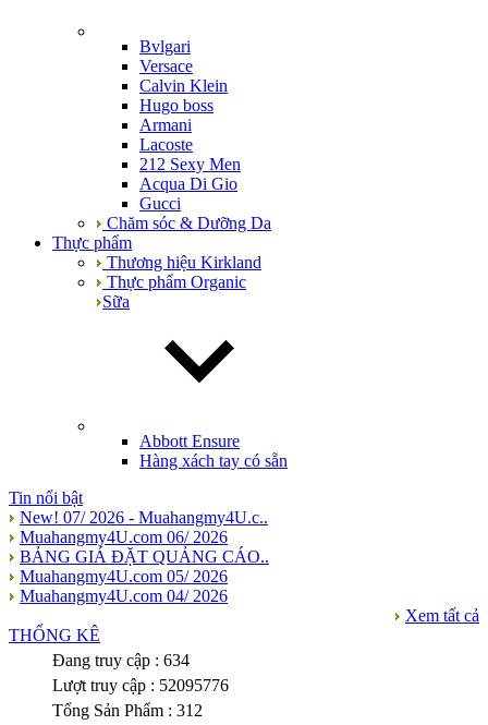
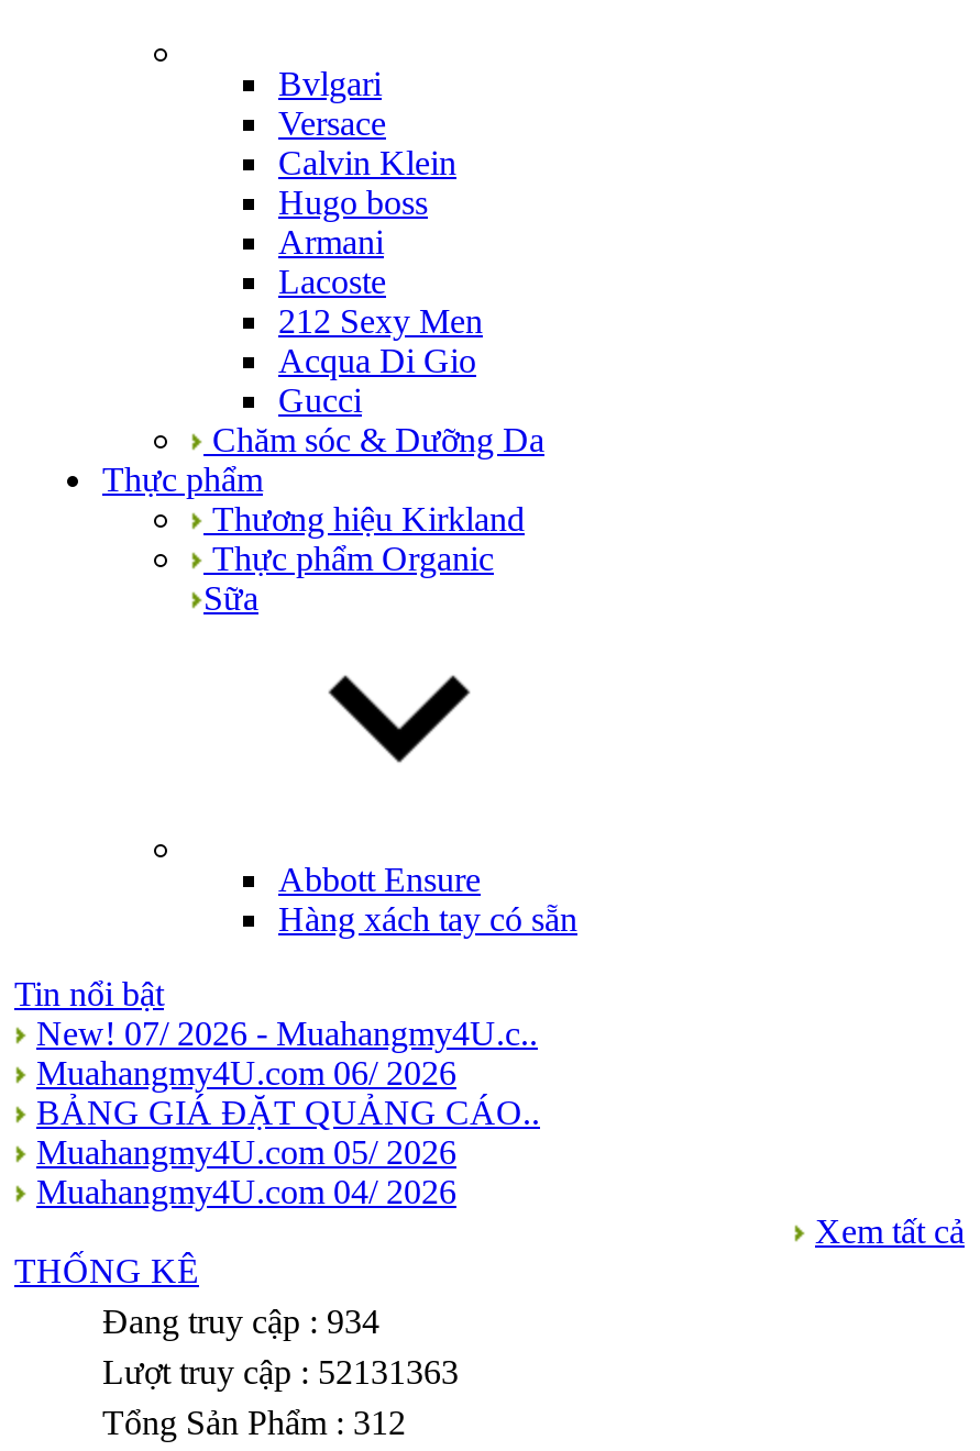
[52,651,190,669] Đang truy cập : 634 -> [102,1302,379,1340] Đang truy cập : 934
[52,676,229,694] Lượt truy cập : 52095776 -> [102,1353,459,1390] Lượt truy cập : 52131363

